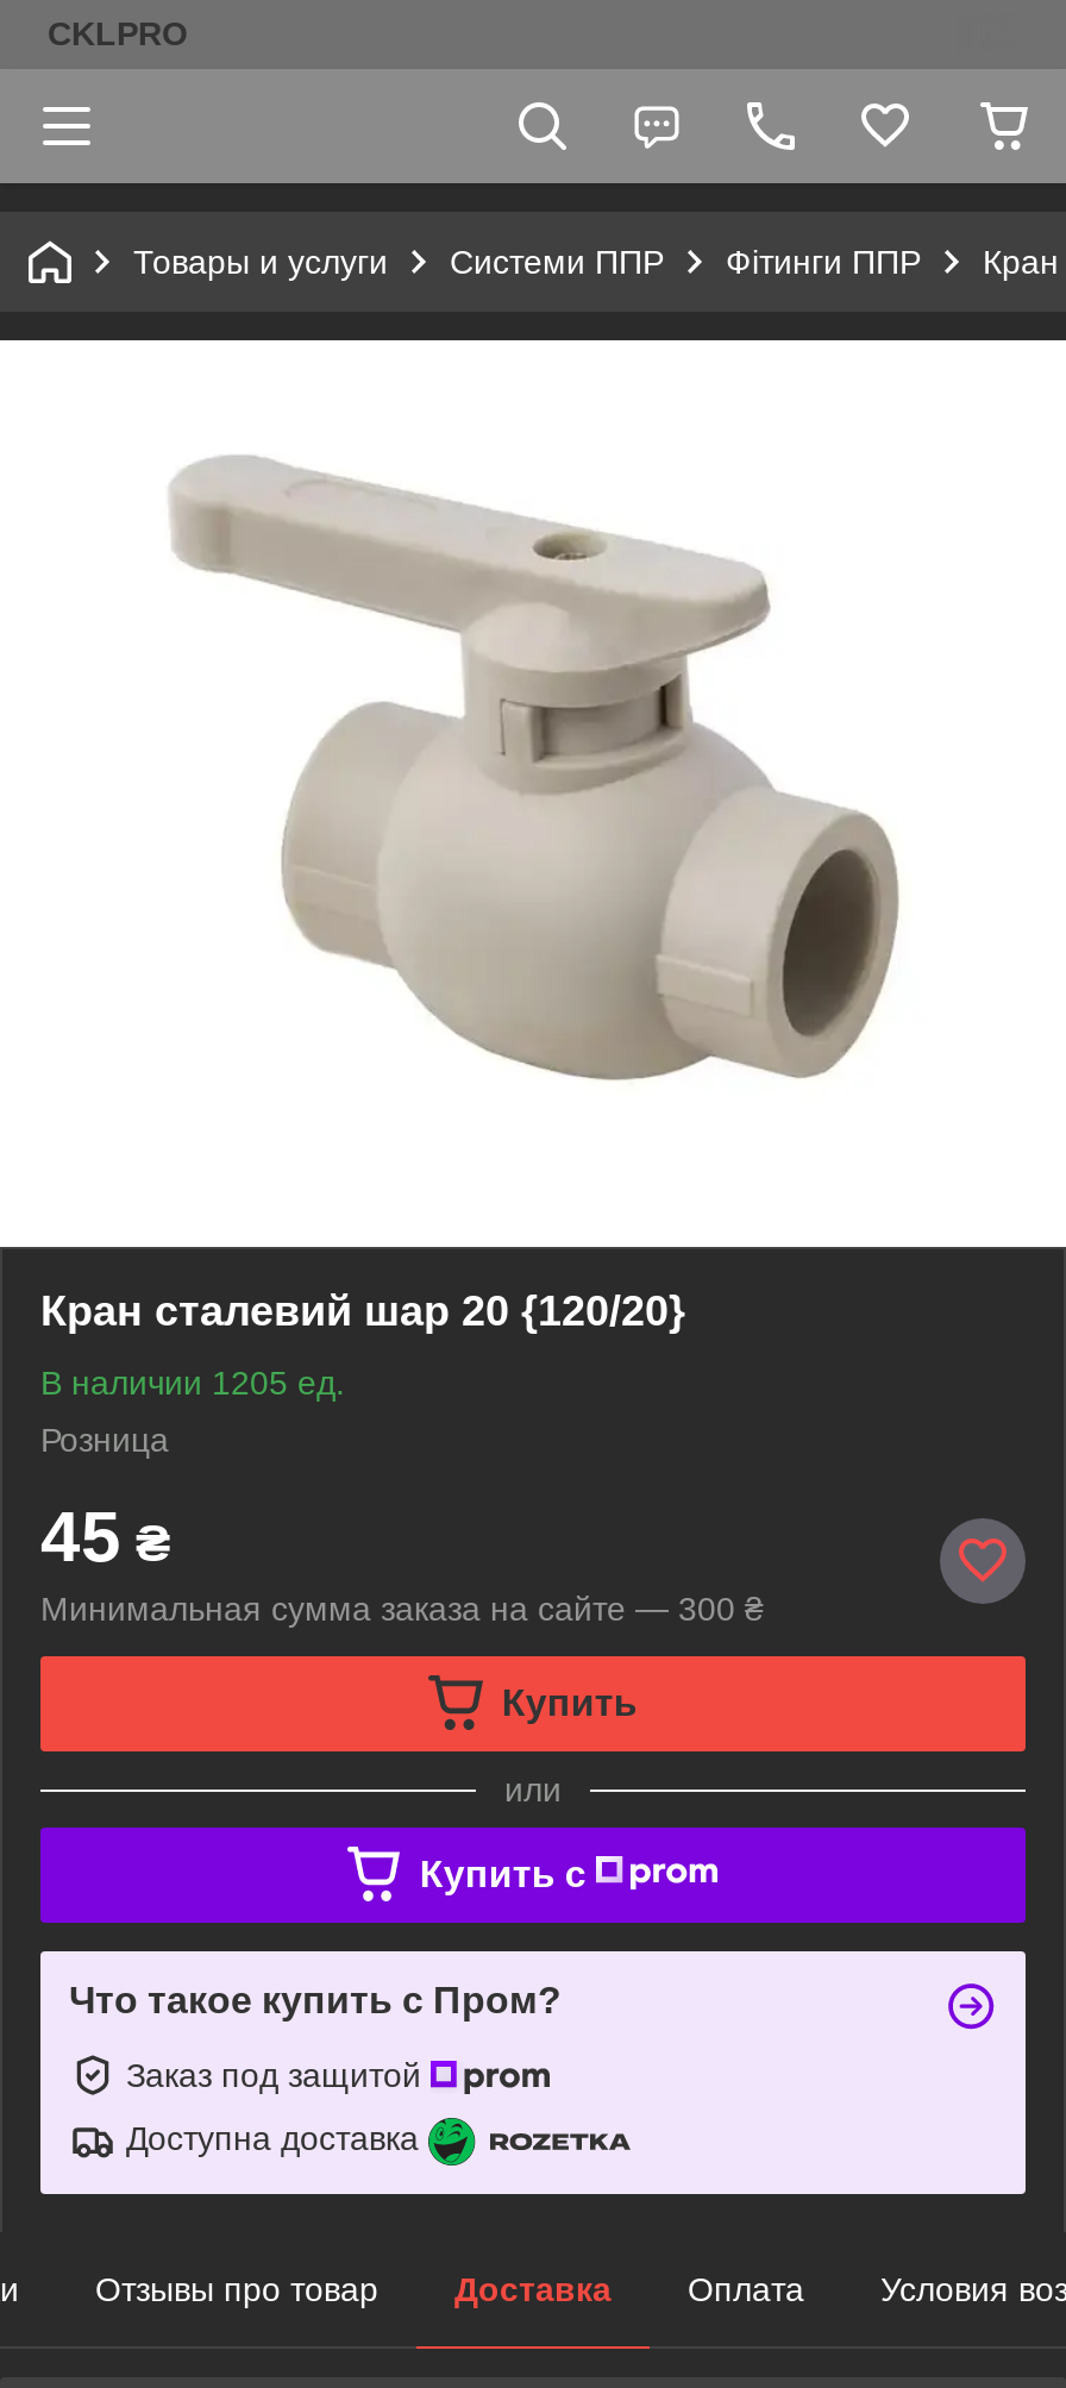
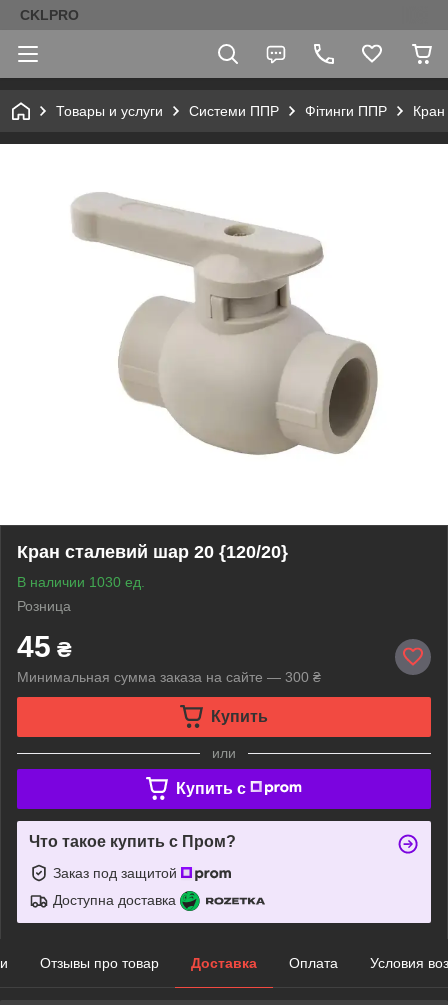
[40,1363,345,1401] В наличии 1205 ед. -> [17,574,145,590] В наличии 1030 ед.

